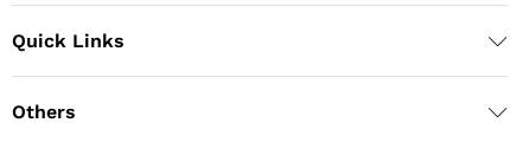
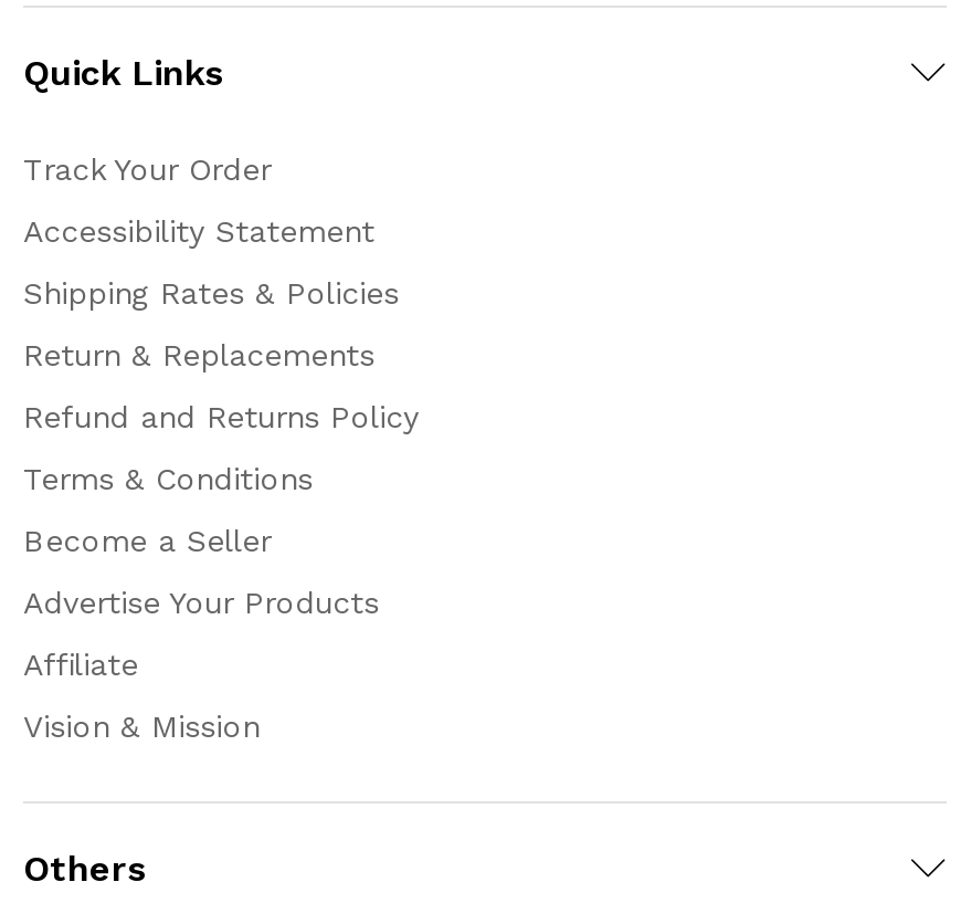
none -> [23,151,419,743] Track Your Order | Accessibility Statement | Shipping Rates & Policies | Return & Replacements | Refund and Returns Policy | Terms & Conditions | Become a Seller | Advertise Your Products | Affiliate | Vision & Mission

